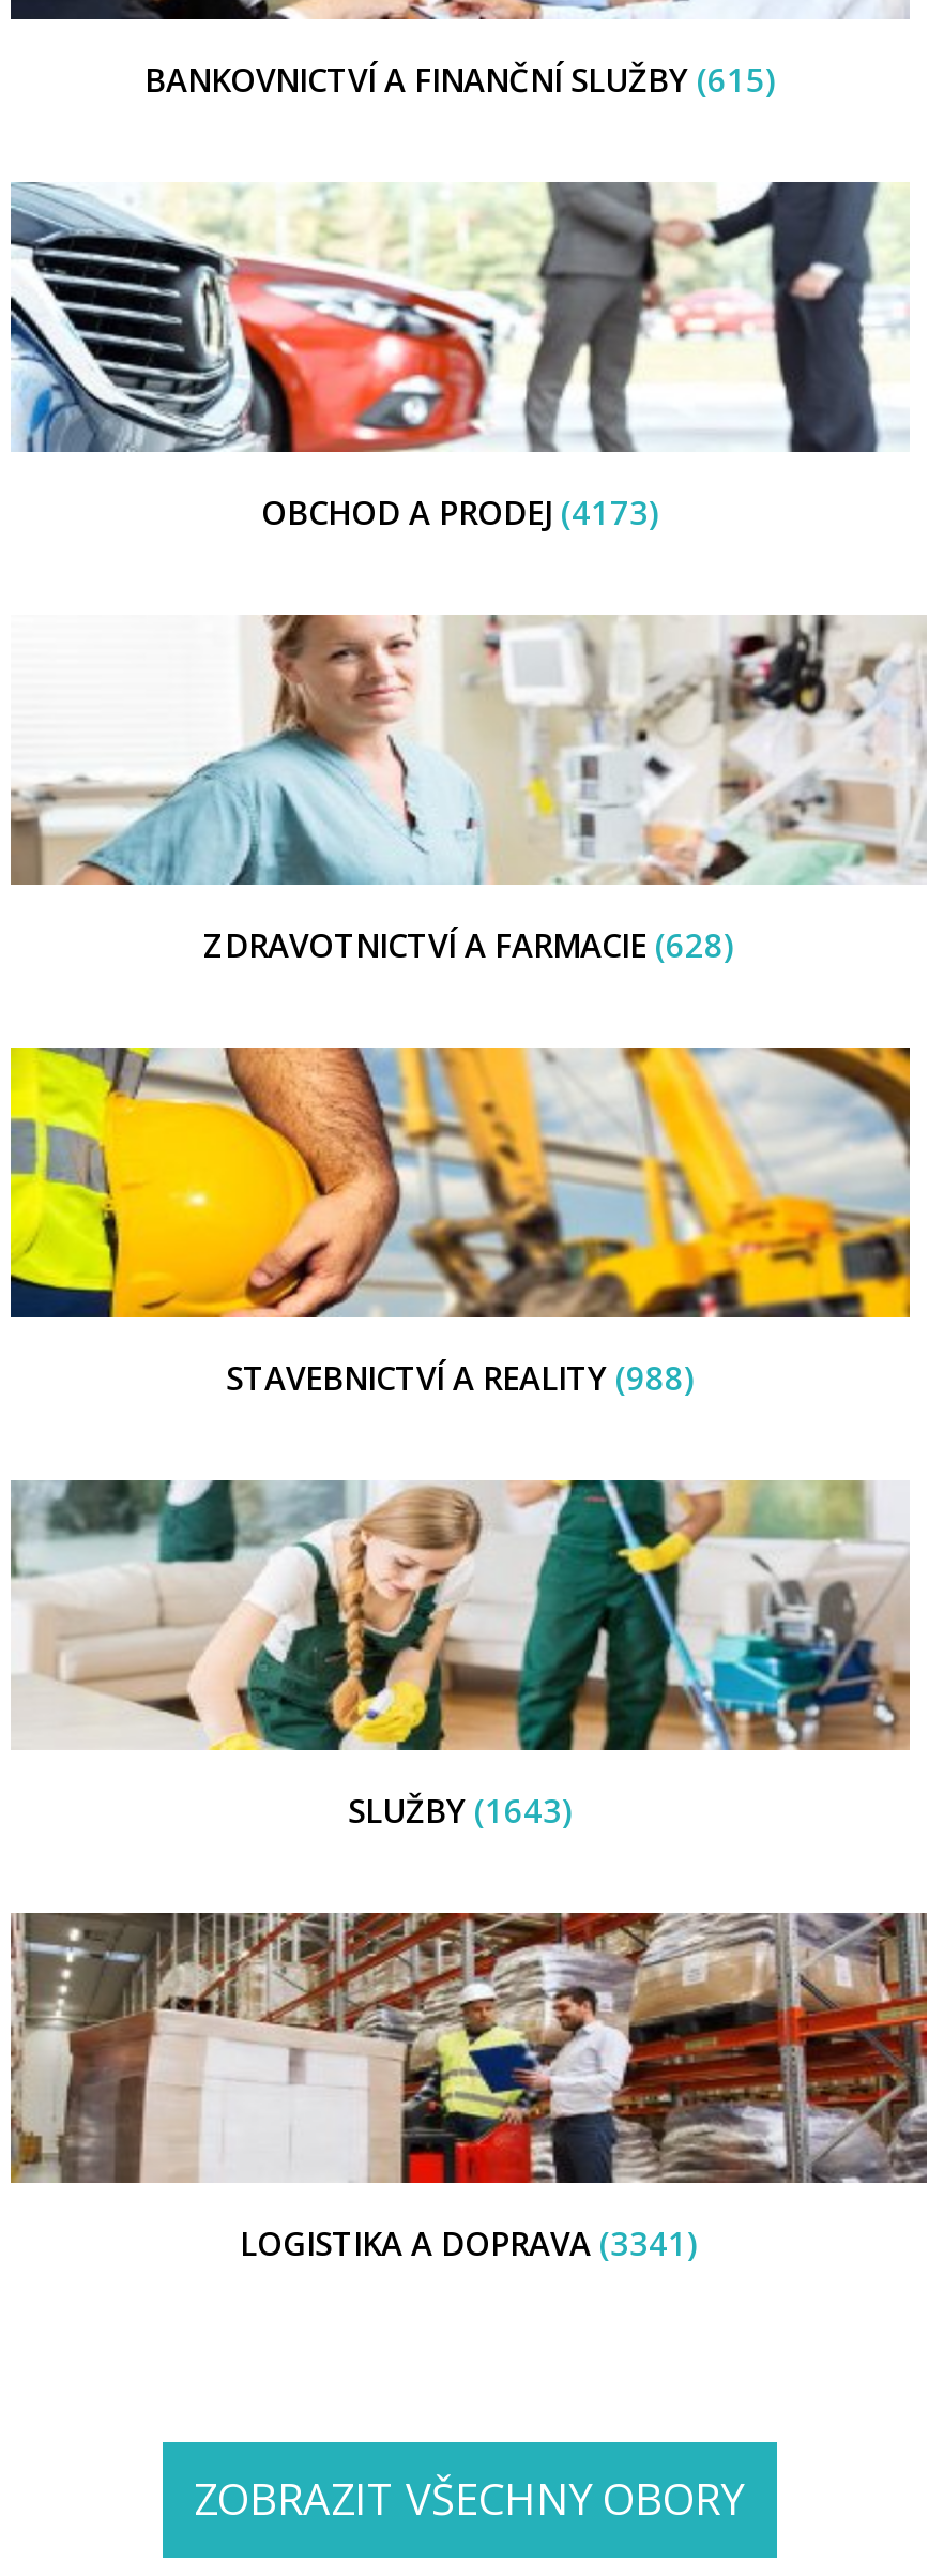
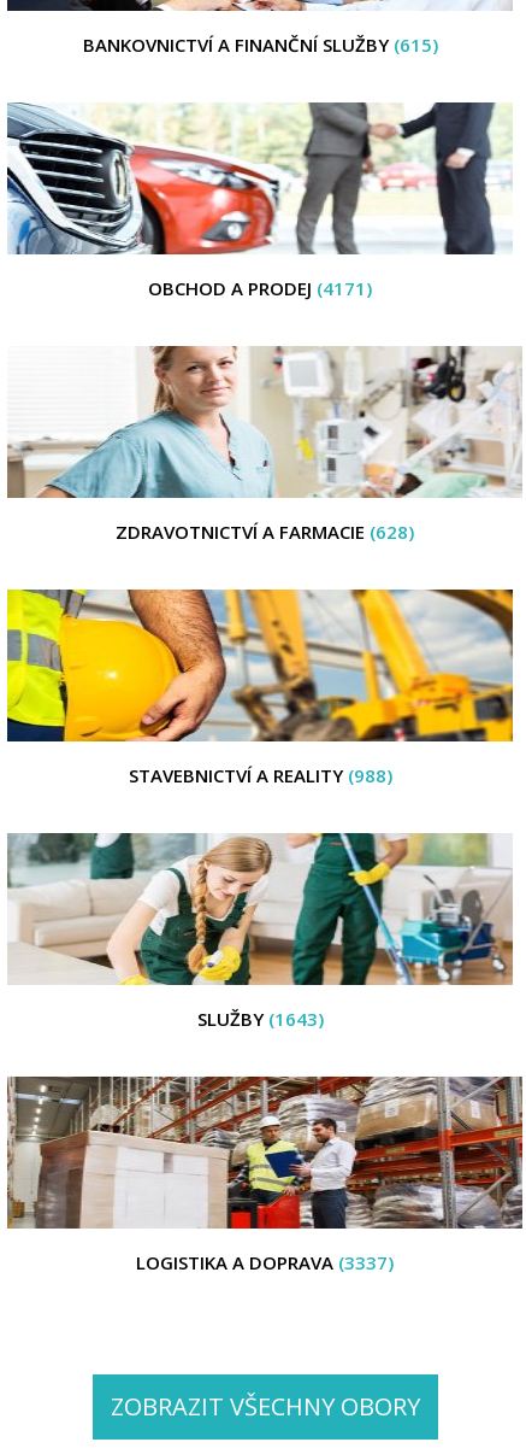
[261,491,659,533] OBCHOD A PRODEJ (4173) -> [148,276,372,300] OBCHOD A PRODEJ (4171)
[240,2221,698,2264] LOGISTIKA A DOPRAVA (3341) -> [136,1250,394,1274] LOGISTIKA A DOPRAVA (3337)

